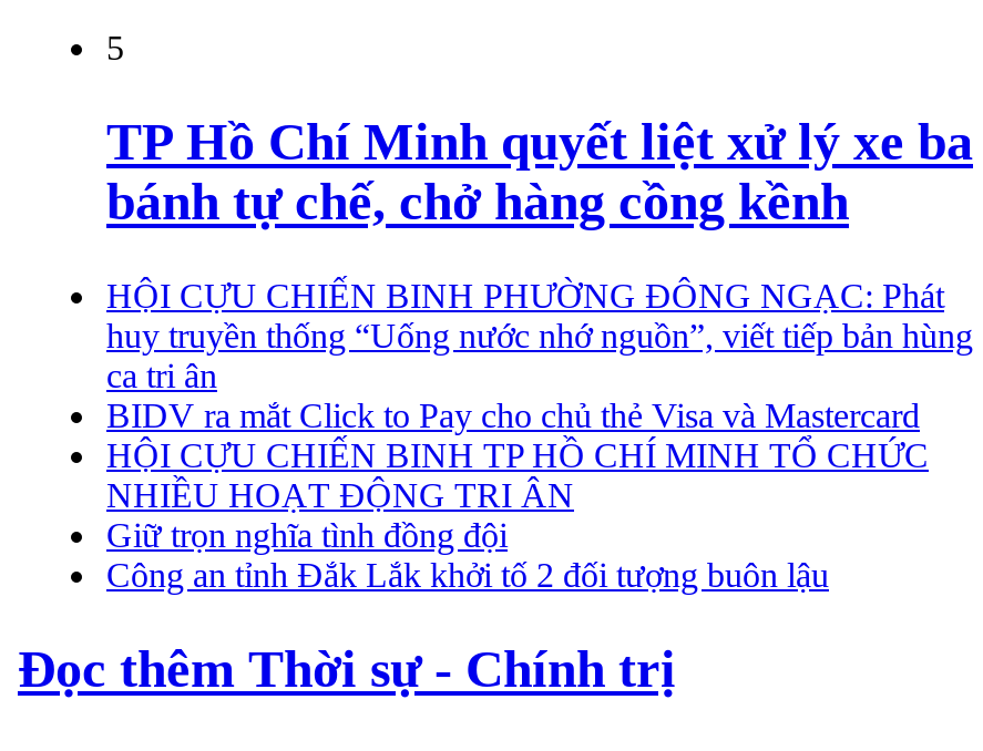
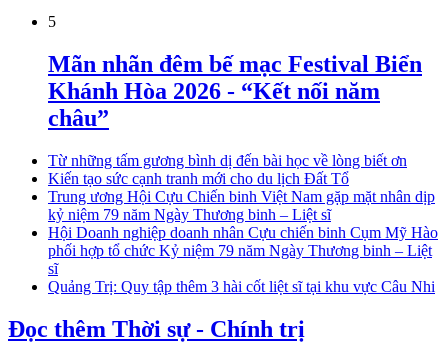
[106,113,973,230] TP Hồ Chí Minh quyết liệt xử lý xe ba | bánh tự chế, chở hàng cồng kềnh -> [48,51,422,131] Mãn nhãn đêm bế mạc Festival Biển | Khánh Hòa 2026 - “Kết nối năm | châu”
[106,276,973,593] HỘI CỰU CHIẾN BINH PHƯỜNG ĐÔNG NGẠC: Phát | huy truyền thống “Uống nước nhớ nguồn”, viết tiếp bản hùng | ca tri ân | BIDV ra mắt Click to Pay cho chủ thẻ Visa và Mastercard | HỘI CỰU CHIẾN BINH TP HỒ CHÍ MINH TỔ CHỨC | NHIỀU HOẠT ĐỘNG TRI ÂN | Giữ trọn nghĩa tình đồng đội | Công an tỉnh Đắk Lắk khởi tố 2 đối tượng buôn lậu -> [48,152,438,295] Từ những tấm gương bình dị đến bài học về lòng biết ơn | Kiến tạo sức cạnh tranh mới cho du lịch Đất Tổ | Trung ương Hội Cựu Chiến binh Việt Nam gặp mặt nhân dịp | kỷ niệm 79 năm Ngày Thương binh – Liệt sĩ | Hội Doanh nghiệp doanh nhân Cựu chiến binh Cụm Mỹ Hào | phối hợp tổ chức Kỷ niệm 79 năm Ngày Thương binh – Liệt | sĩ | Quảng Trị: Quy tập thêm 3 hài cốt liệt sĩ tại khu vực Câu Nhi

